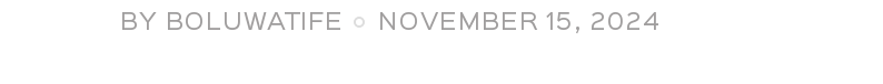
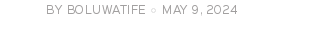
[120,10,659,32] BY BOLUWATIFE NOVEMBER 15, 2024 -> [46,6,237,16] BY BOLUWATIFE MAY 9, 2024

